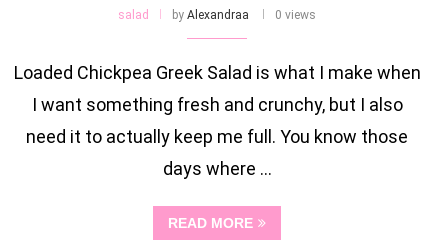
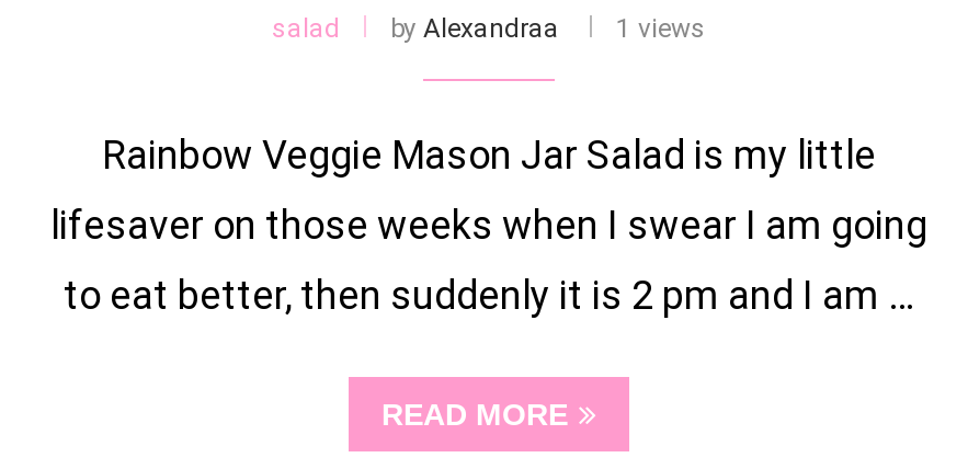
[13,8,420,179] 0 views | Loaded Chickpea Greek Salad is what I make when | I want something fresh and crunchy, but I also | need it to actually keep me full. You know those | days where … -> [50,14,927,318] 1 views | Rainbow Veggie Mason Jar Salad is my little | lifesaver on those weeks when I swear I am going | to eat better, then suddenly it is 2 pm and I am …

